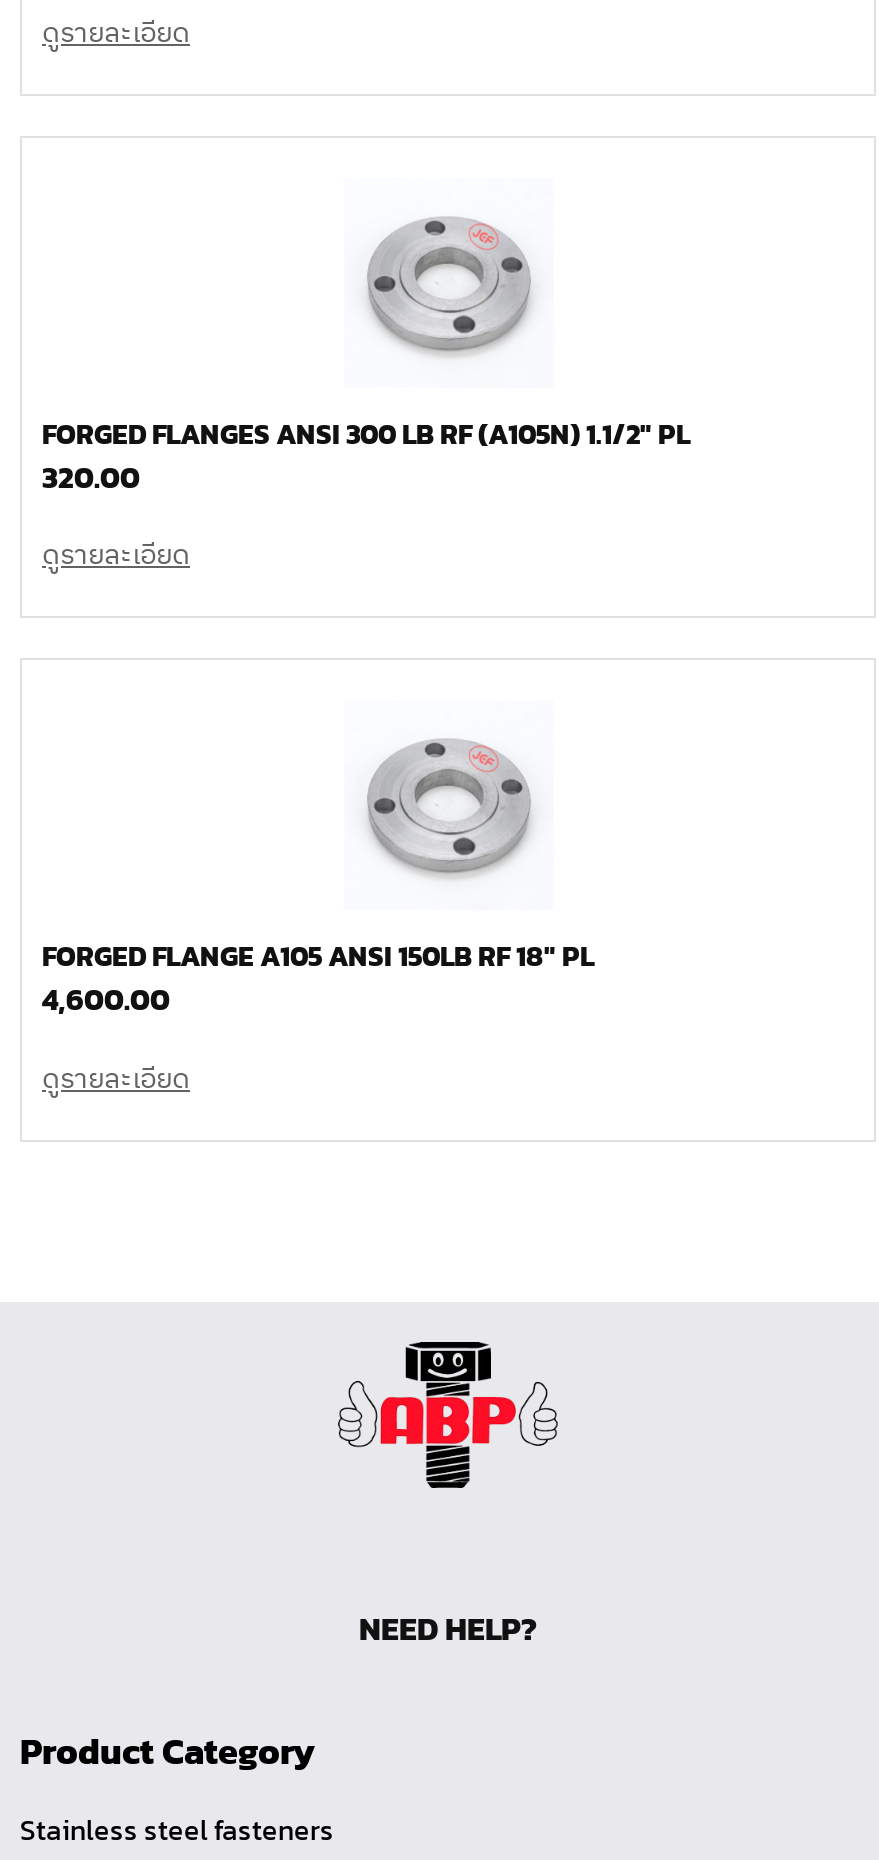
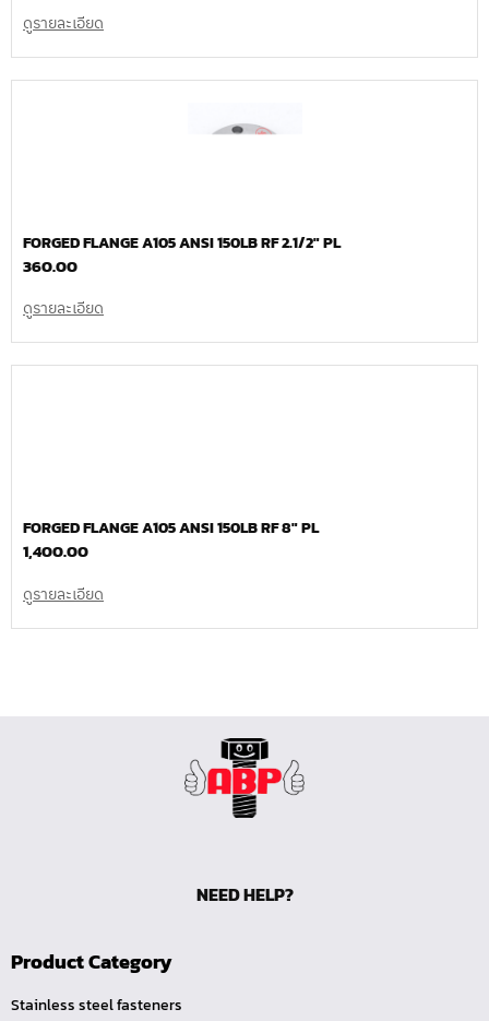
[364,236,534,358] [image] -> none
[42,414,690,500] FORGED FLANGES ANSI 300 LB RF (A105N) 1.1/2″ PL | 320.00 -> [23,231,341,278] FORGED FLANGE A105 ANSI 150LB RF 2.1/2″ PL | 360.00
[364,738,534,880] [image] -> none
[42,937,594,979] FORGED FLANGE A105 ANSI 150LB RF 18″ PL -> [23,517,319,540] FORGED FLANGE A105 ANSI 150LB RF 8″ PL
[42,977,170,1023] 4,600.00 -> [23,539,88,564] 1,400.00

